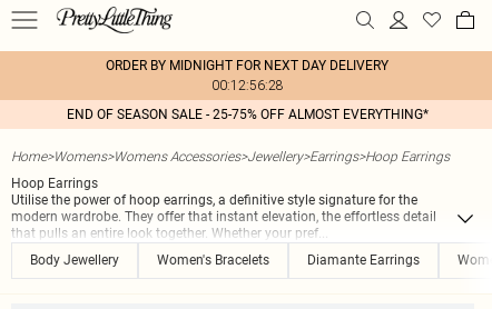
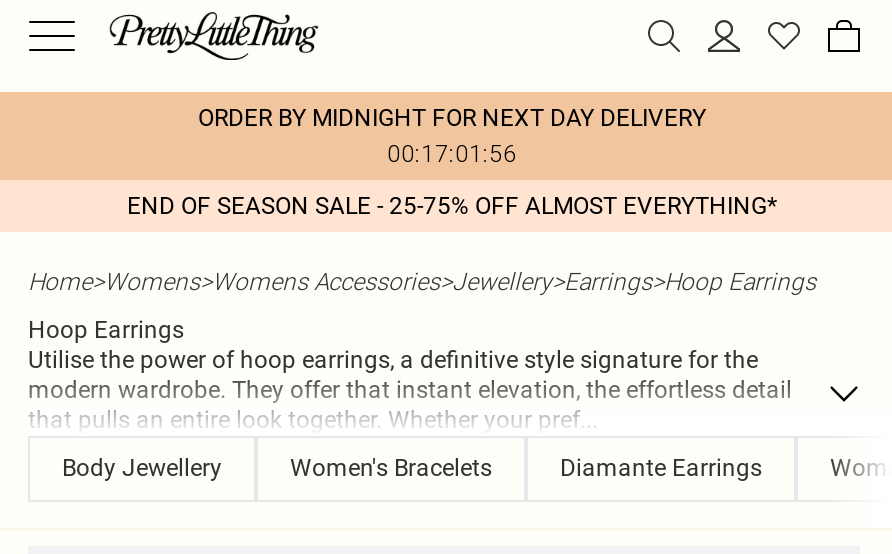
[211,77,283,93] 00:12:56:28 -> [387,138,517,168] 00:17:01:56

